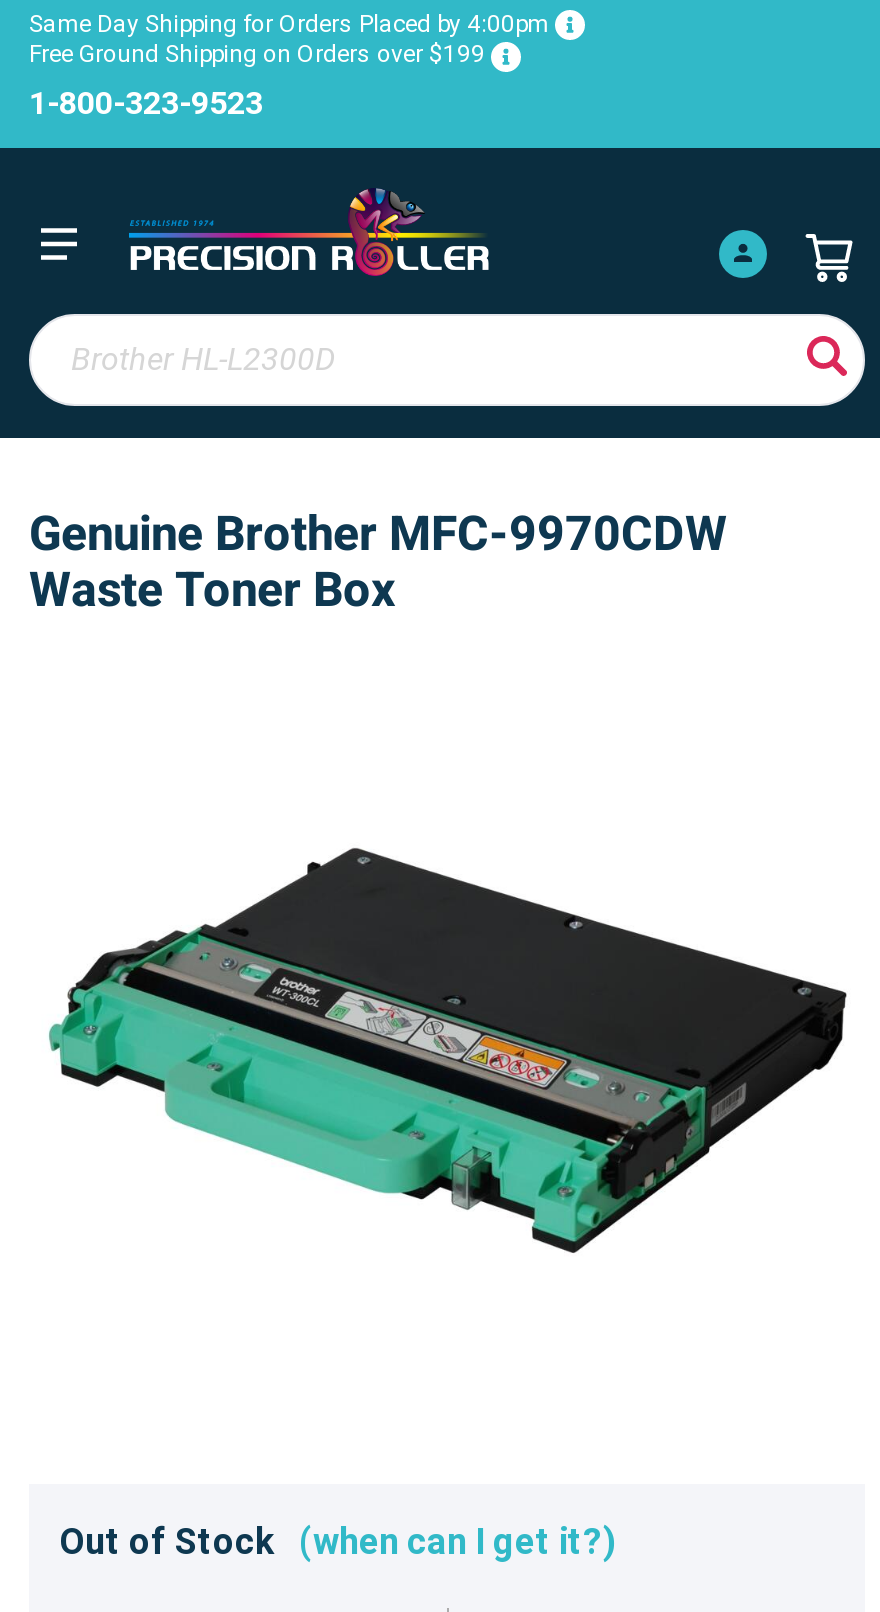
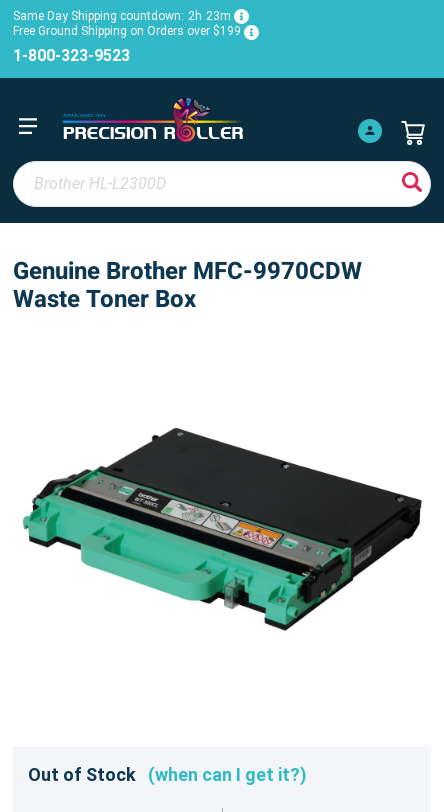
[29,10,549,38] Same Day Shipping for Orders Placed by 4:00pm -> [13,9,231,23] Same Day Shipping countdown: 2h 23m

